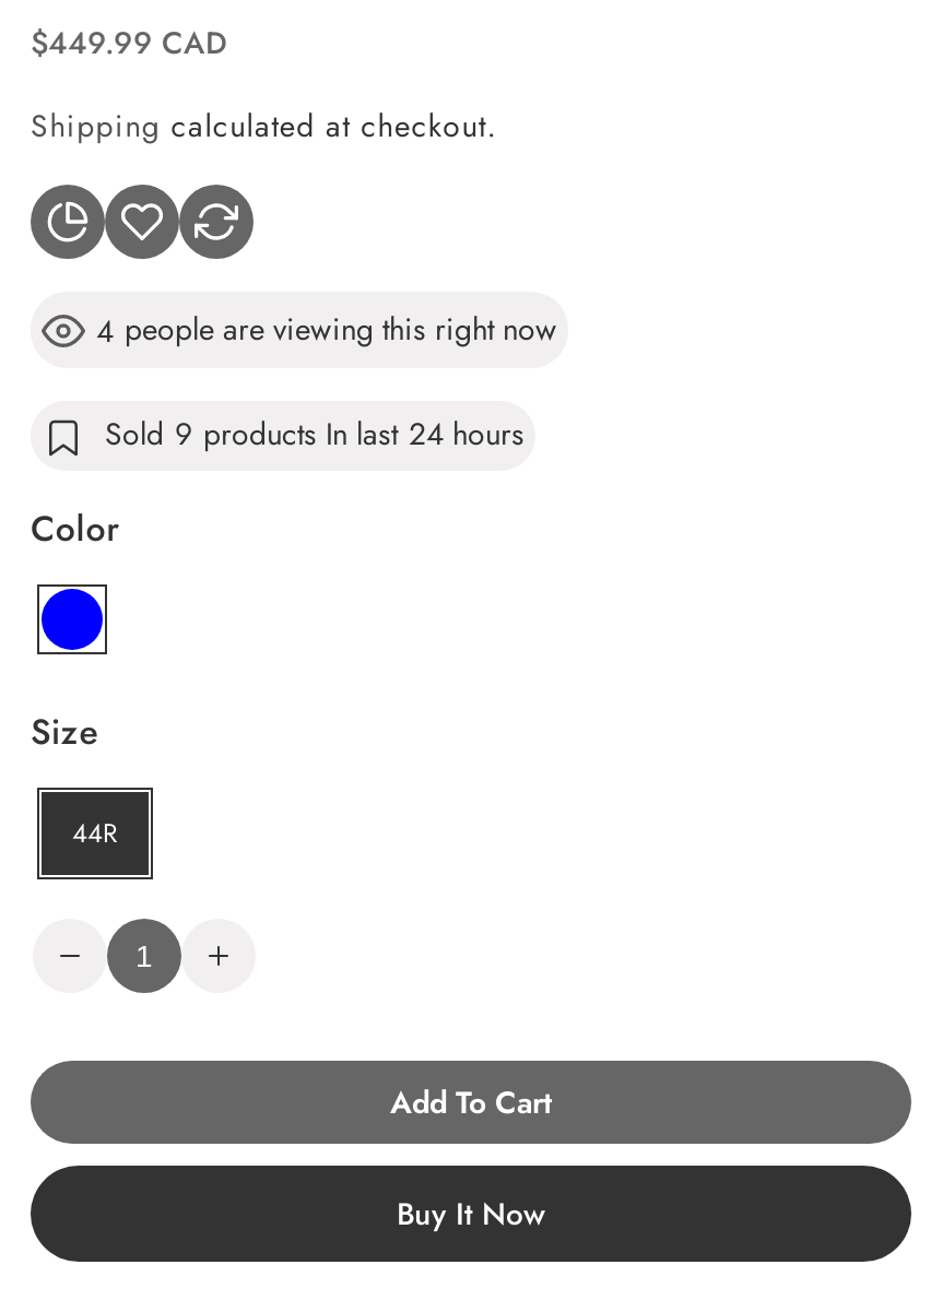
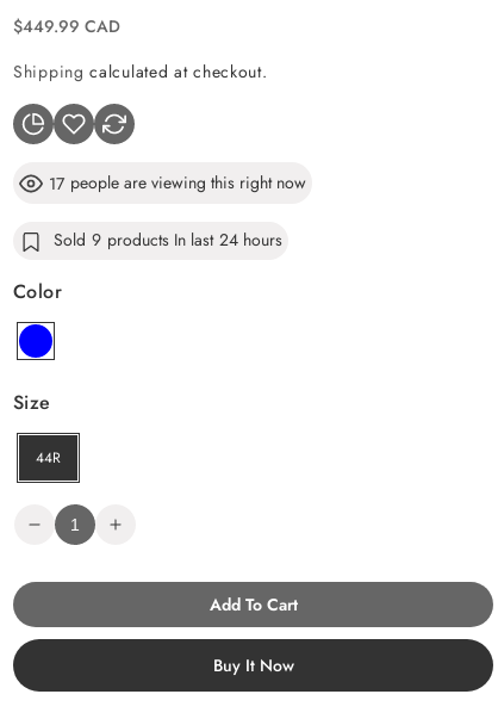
[96,307,557,352] 4 people are viewing this right now -> [49,171,306,195] 17 people are viewing this right now

